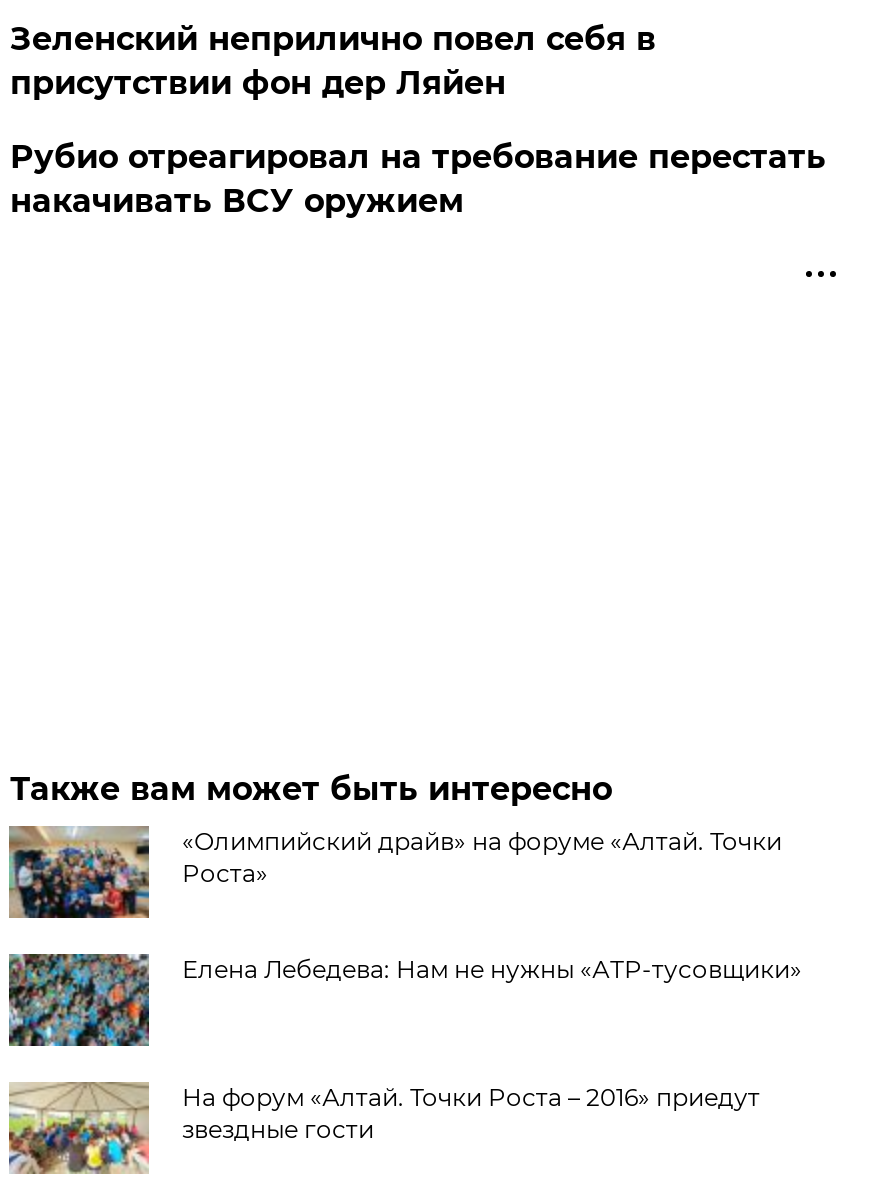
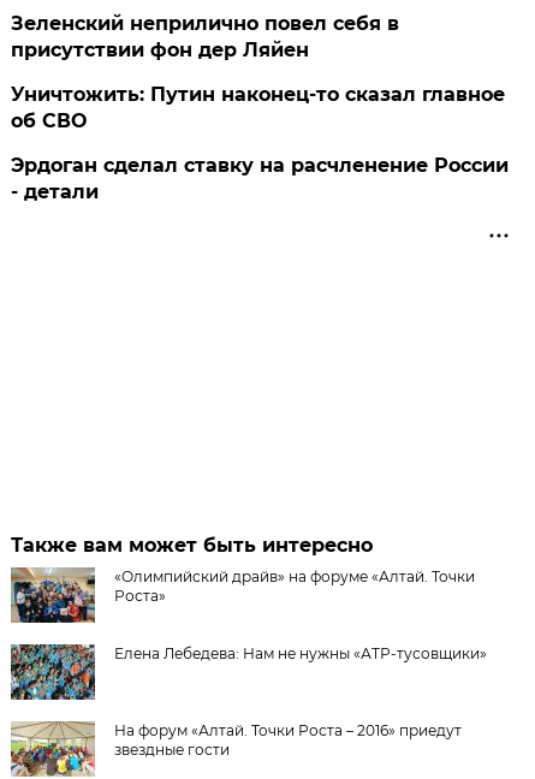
[10,138,826,220] Рубио отреагировал на требование перестать | накачивать ВСУ оружием -> [11,83,509,203] Уничтожить: Путин наконец-то сказал главное | об СВО | Эрдоган сделал ставку на расчленение России | - детали

